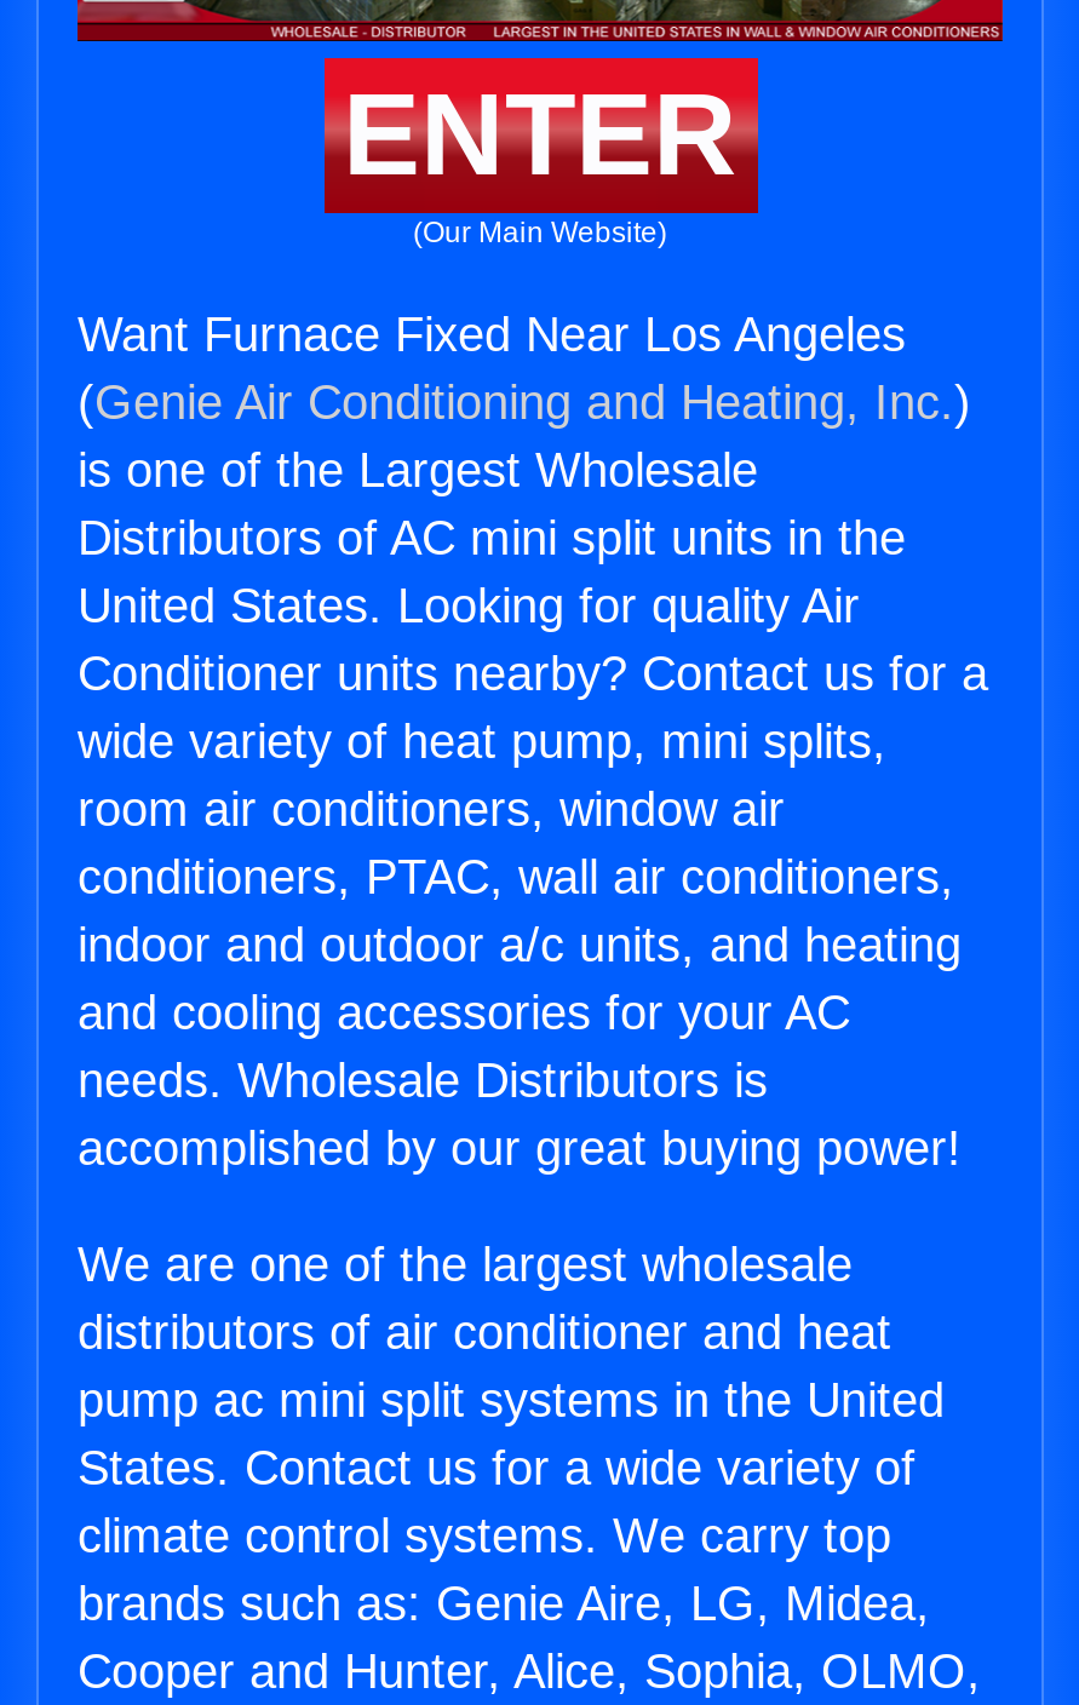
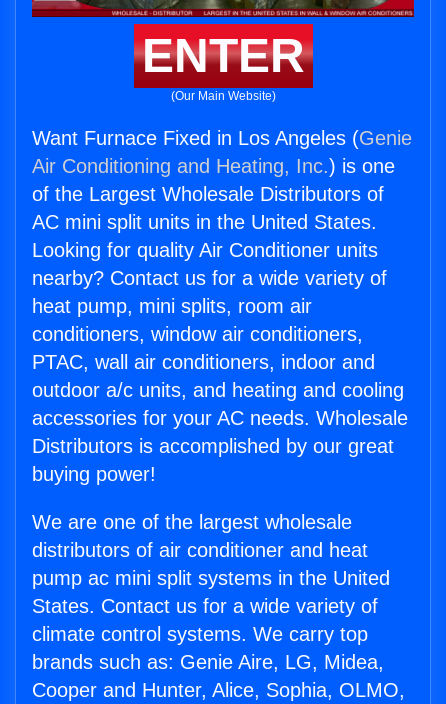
[78,308,988,1175] Want Furnace Fixed Near Los Angeles | (Genie Air Conditioning and Heating, Inc.) | is one of the Largest Wholesale | Distributors of AC mini split units in the | United States. Looking for quality Air | Conditioner units nearby? Contact us for a | wide variety of heat pump, mini splits, | room air conditioners, window air | conditioners, PTAC, wall air conditioners, | indoor and outdoor a/c units, and heating | and cooling accessories for your AC | needs. Wholesale Distributors is | accomplished by our great buying power! -> [32,127,412,485] Want Furnace Fixed in Los Angeles (Genie | Air Conditioning and Heating, Inc.) is one | of the Largest Wholesale Distributors of | AC mini split units in the United States. | Looking for quality Air Conditioner units | nearby? Contact us for a wide variety of | heat pump, mini splits, room air | conditioners, window air conditioners, | PTAC, wall air conditioners, indoor and | outdoor a/c units, and heating and cooling | accessories for your AC needs. Wholesale | Distributors is accomplished by our great | buying power!

